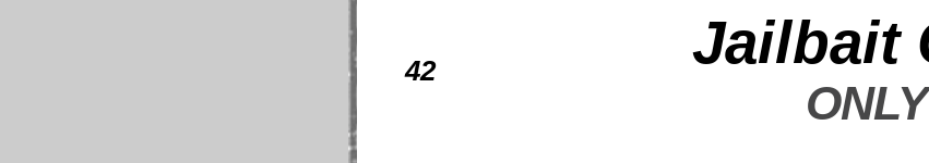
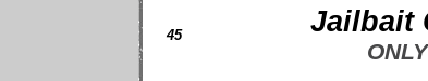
[405,54,436,87] 42 -> [167,27,182,43] 45

